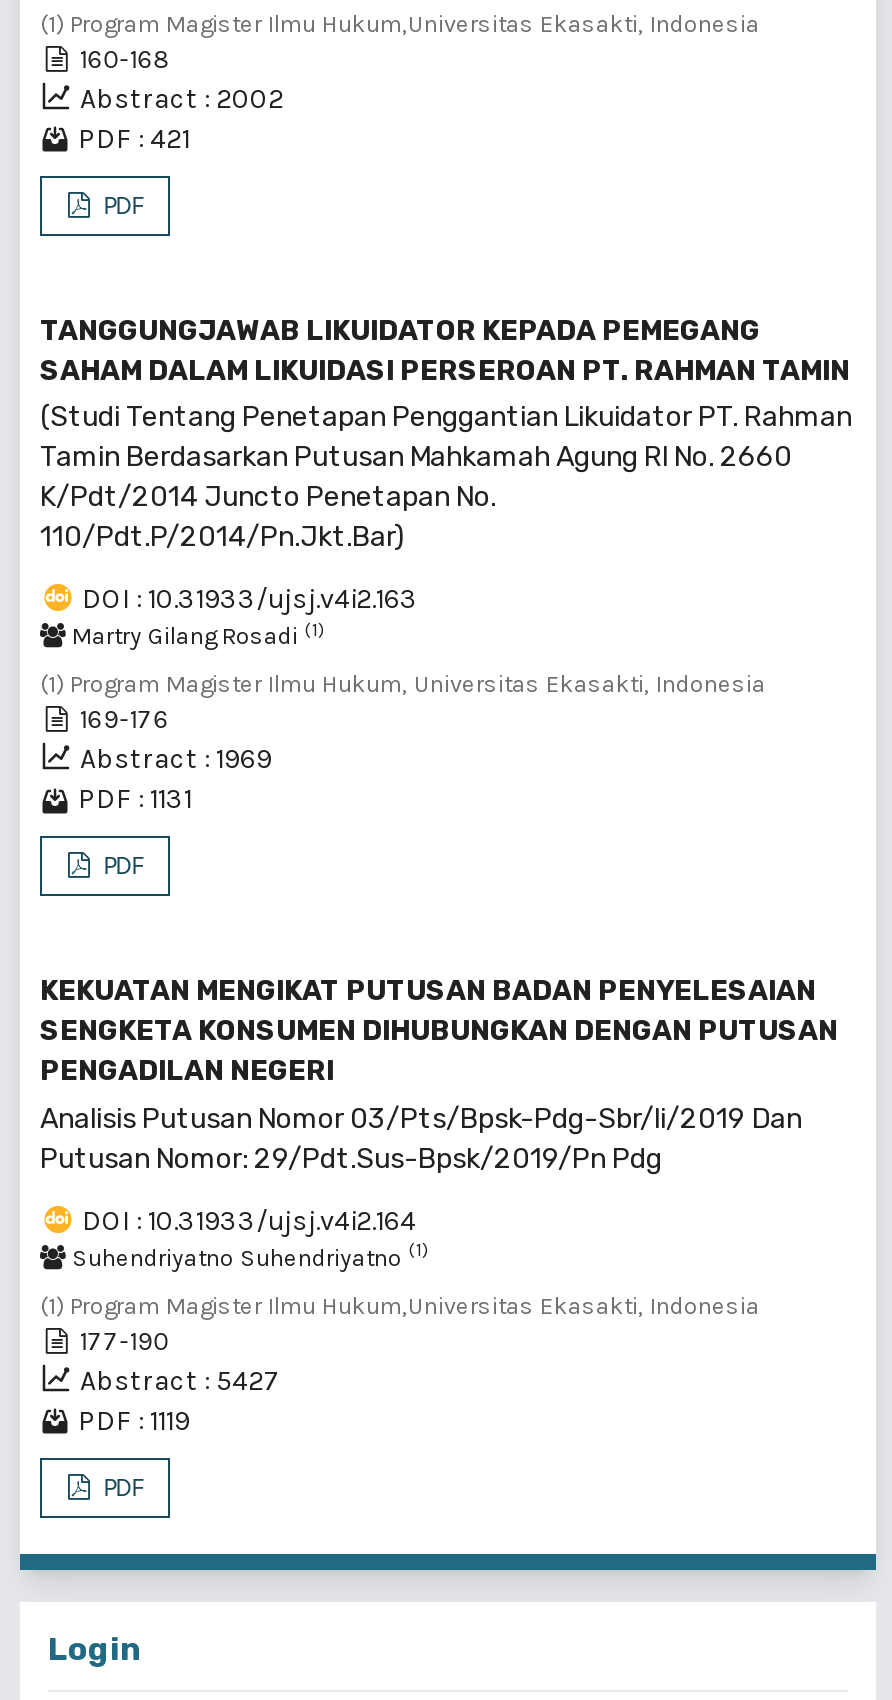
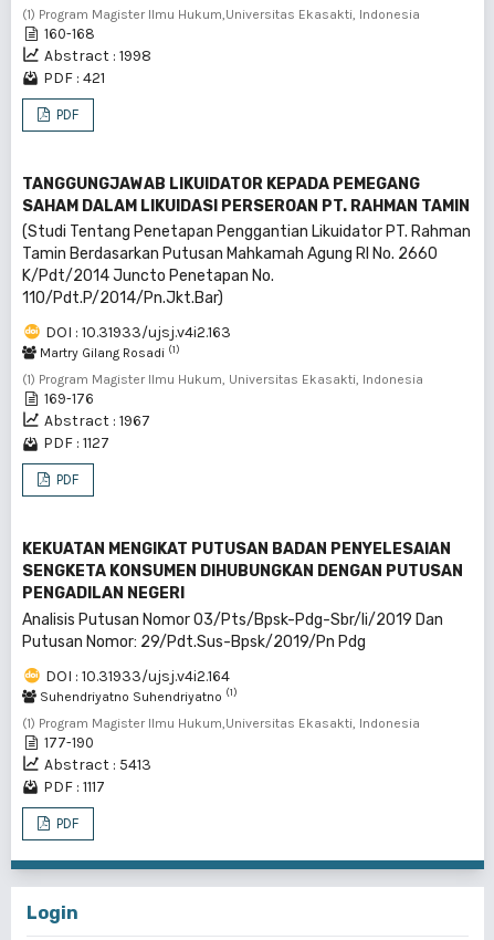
[80,82,284,116] Abstract : 2002 -> [44,46,151,65] Abstract : 1998
[80,743,272,777] Abstract : 1969 -> [44,412,150,431] Abstract : 1967
[78,783,192,817] PDF : 1131 -> [43,434,109,453] PDF : 1127
[80,1364,280,1398] Abstract : 5427 -> [44,755,151,774] Abstract : 5413
[78,1404,190,1438] PDF : 1119 -> [43,777,105,796] PDF : 1117

